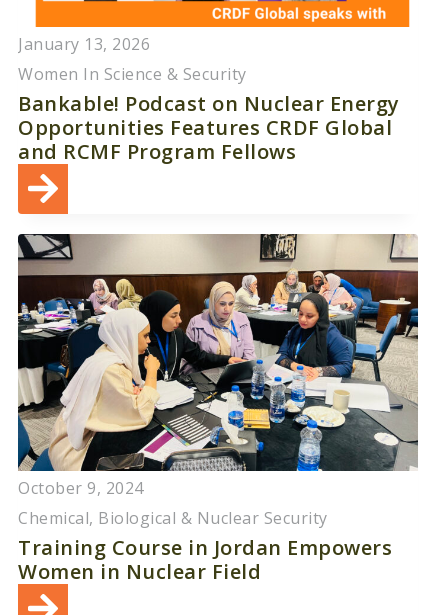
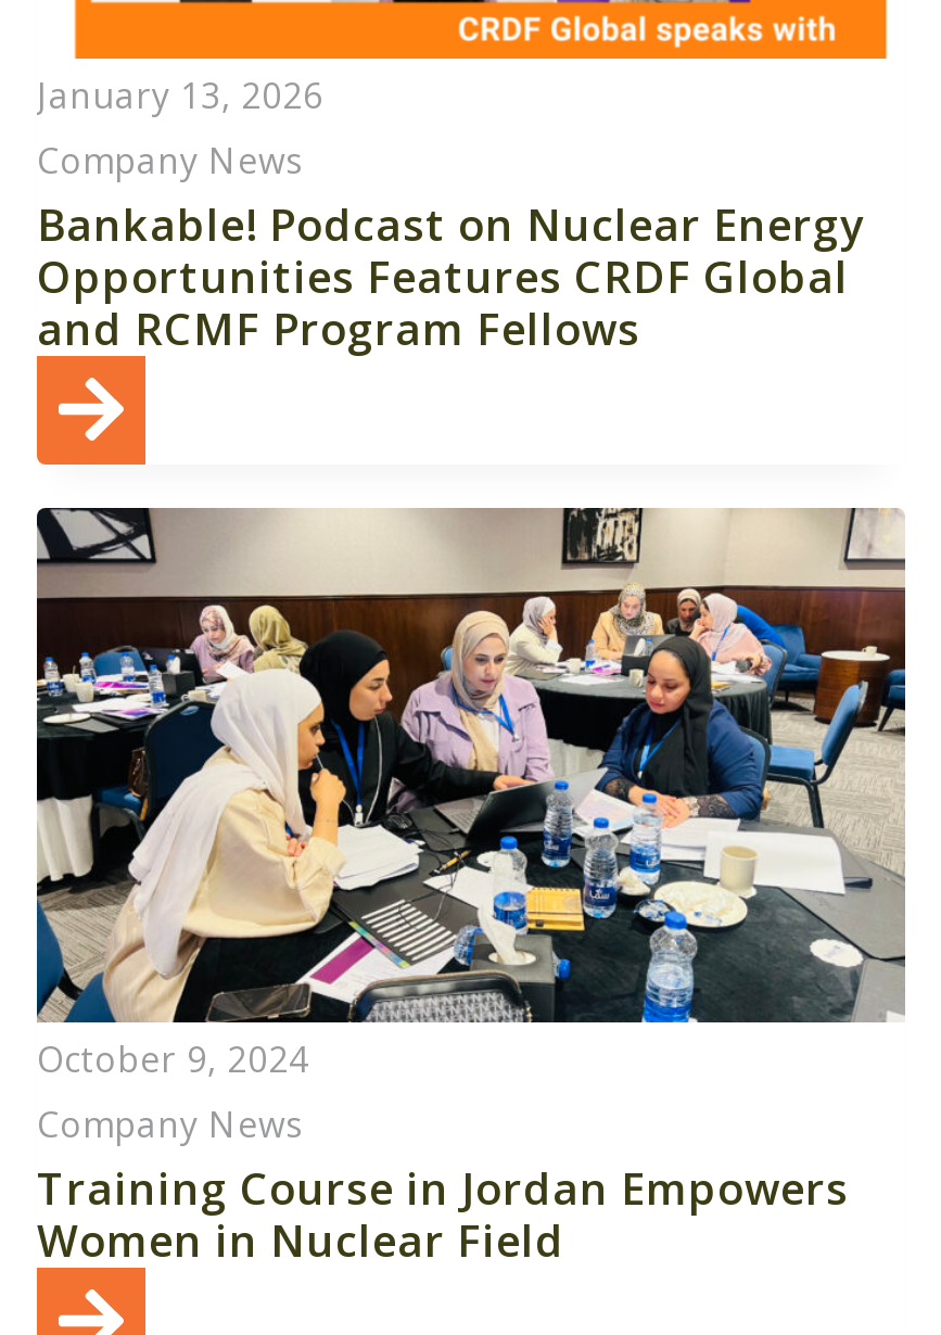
[18,63,246,85] Women In Science & Security -> [37,137,304,185] Company News
[18,507,327,529] Chemical, Biological & Nuclear Security -> [37,1101,304,1149] Company News

